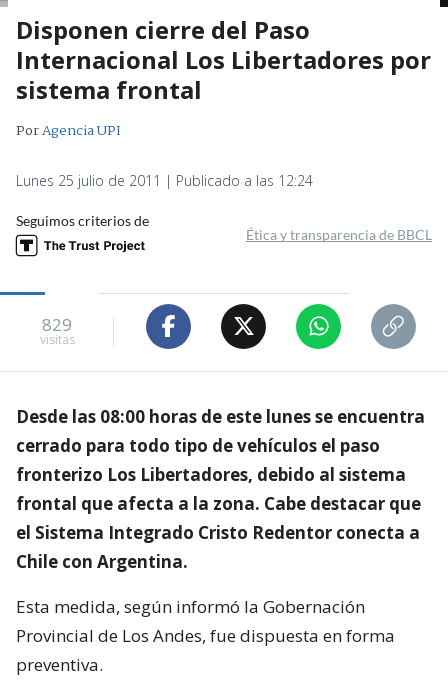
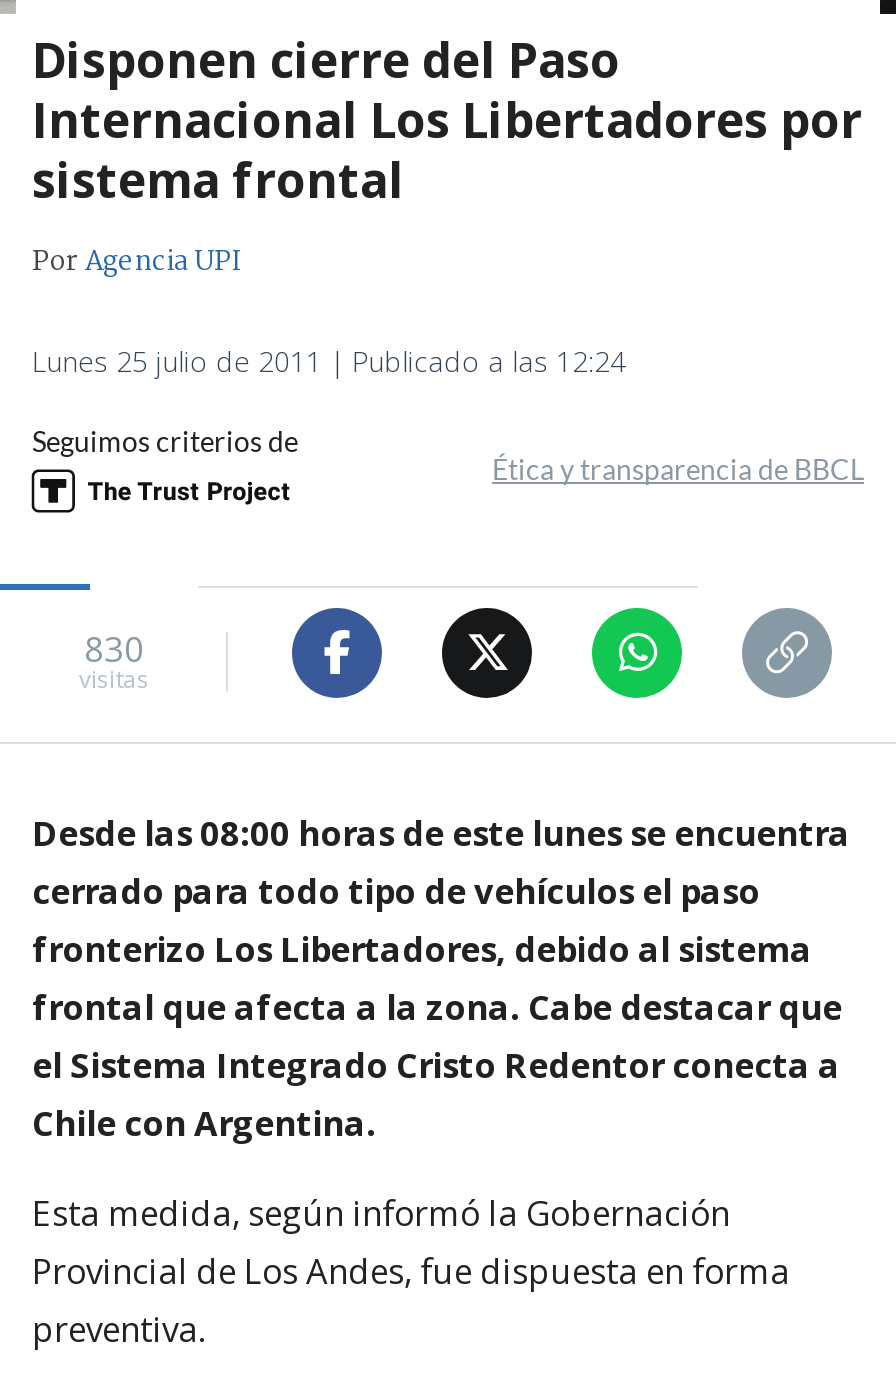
[42,313,72,336] 829 -> [84,627,144,673] 830

